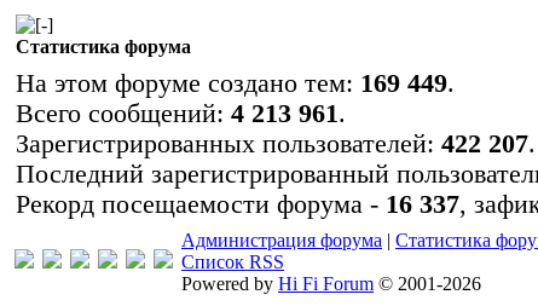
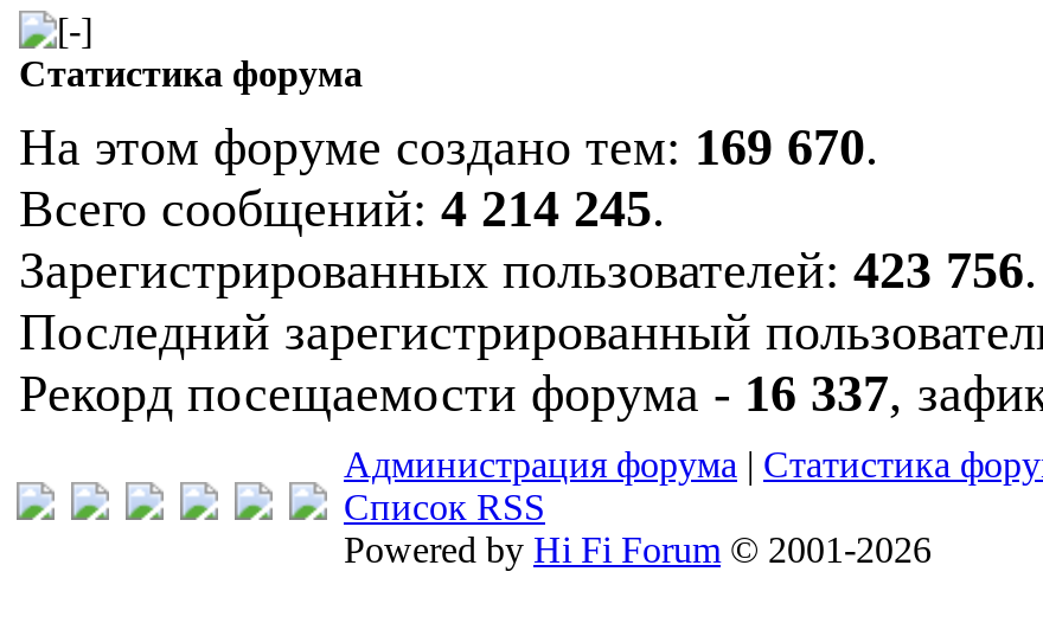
[16,69,455,98] На этом форуме создано тем: 169 449. -> [19,117,879,176] На этом форуме создано тем: 169 670.
[16,99,346,128] Всего сообщений: 4 213 961. -> [19,179,666,238] Всего сообщений: 4 214 245.
[16,129,536,158] Зарегистрированных пользователей: 422 207. -> [19,240,1038,300] Зарегистрированных пользователей: 423 756.

